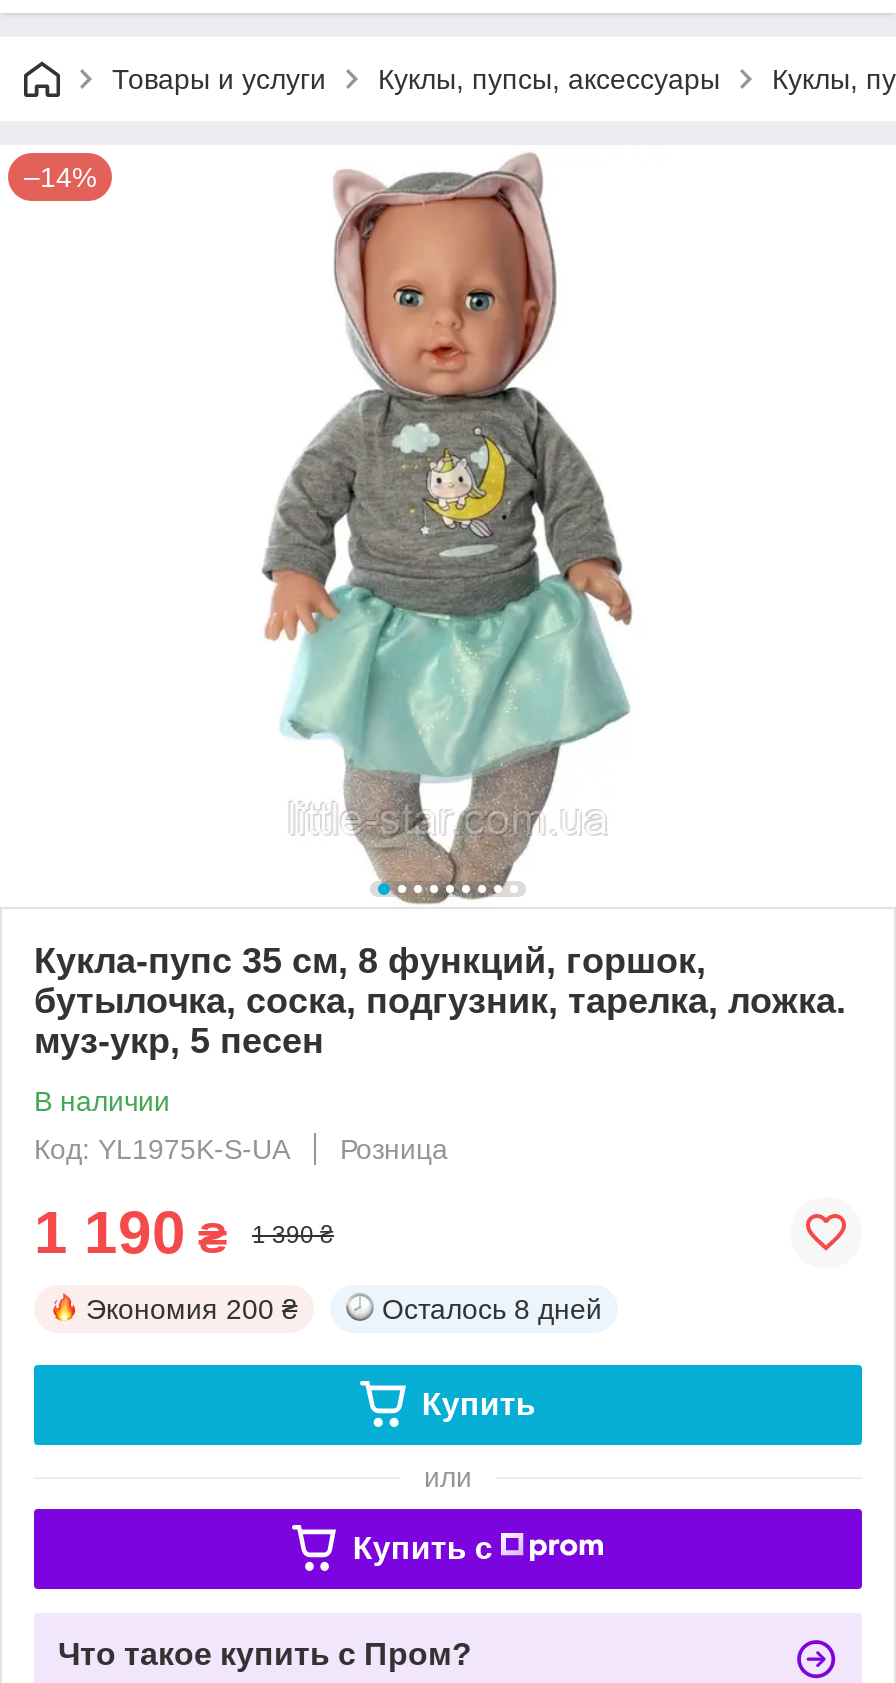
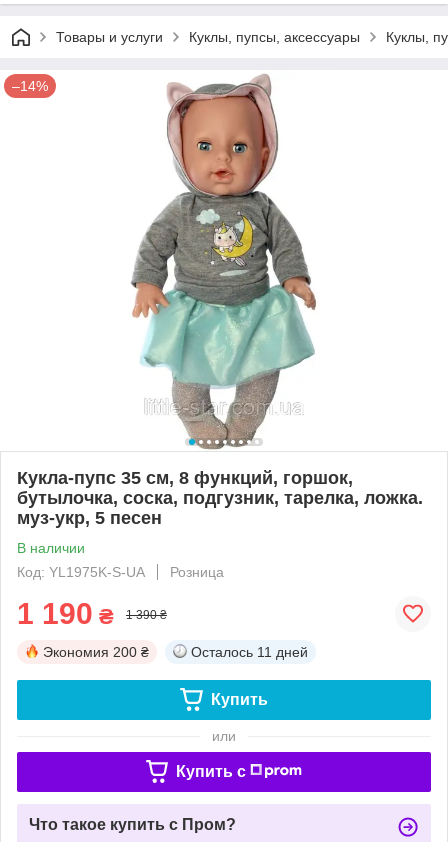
[382,1293,602,1325] Осталось 8 дней -> [191,644,308,660] Осталось 11 дней

